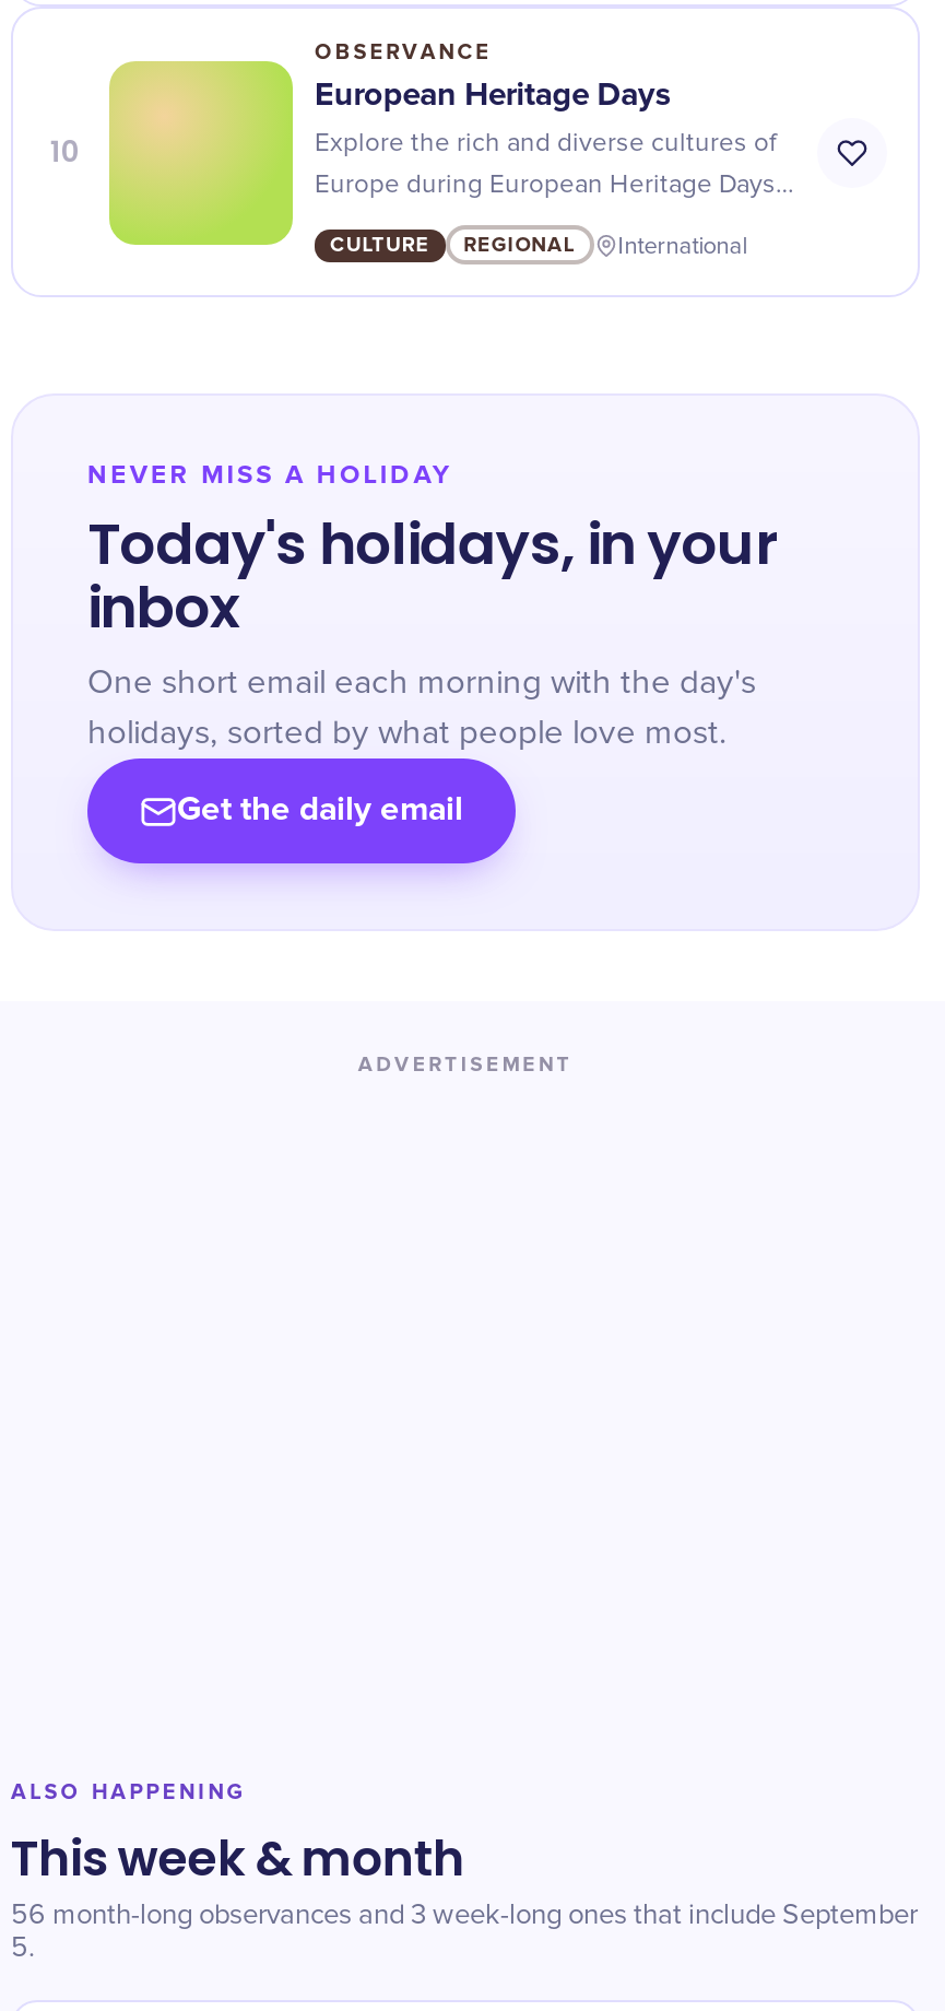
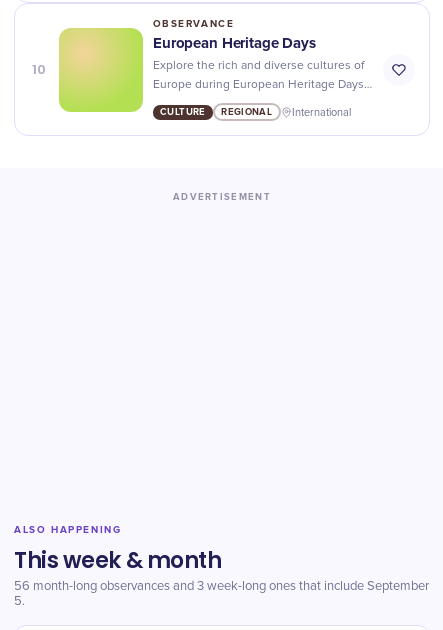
[87,459,778,831] NEVER MISS A HOLIDAY | Today's holidays, in your | inbox | One short email each morning with the day's | holidays, sorted by what people love most. | Get the daily email -> none

